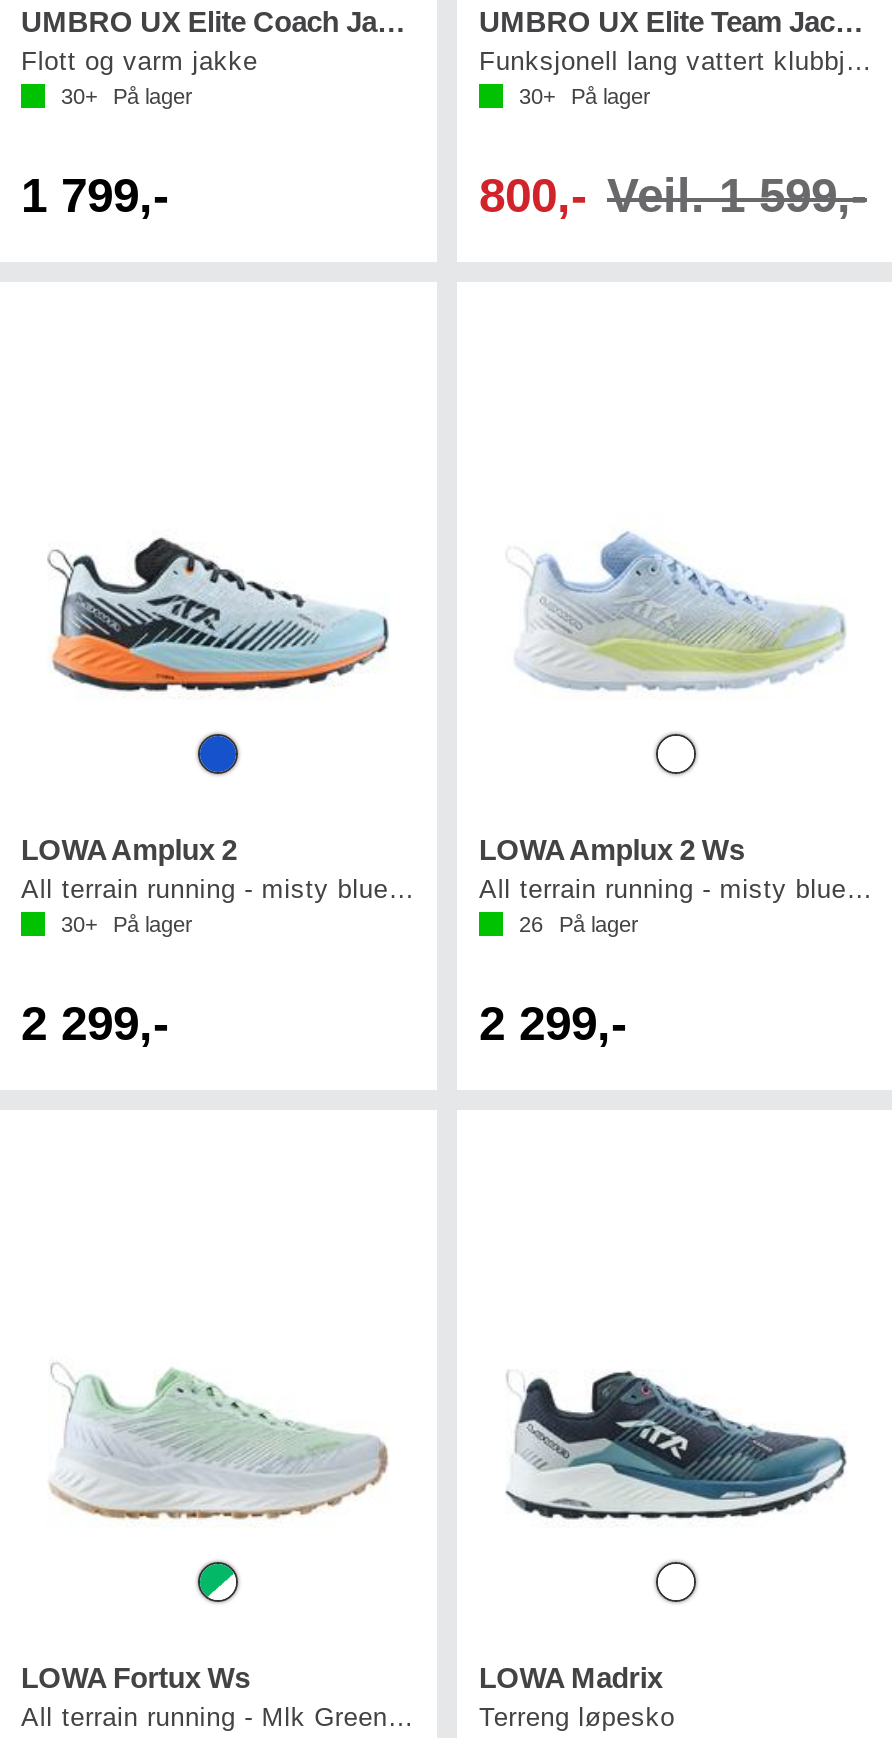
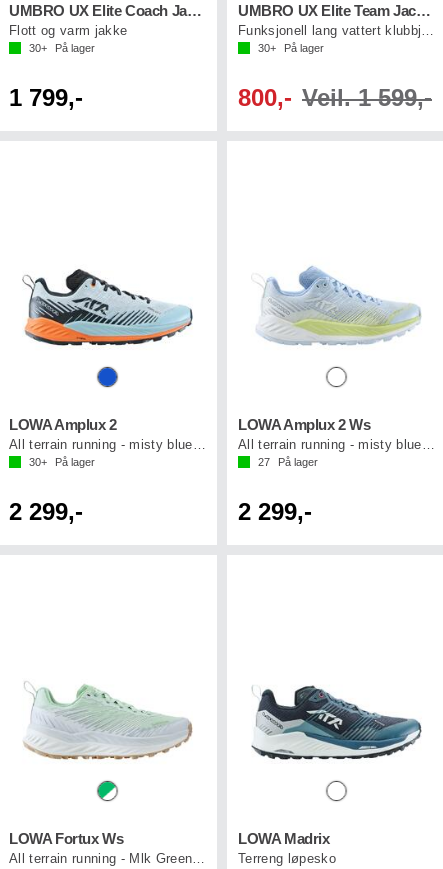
[519,912,639,936] 26 På lager -> [258,456,318,468] 27 På lager

